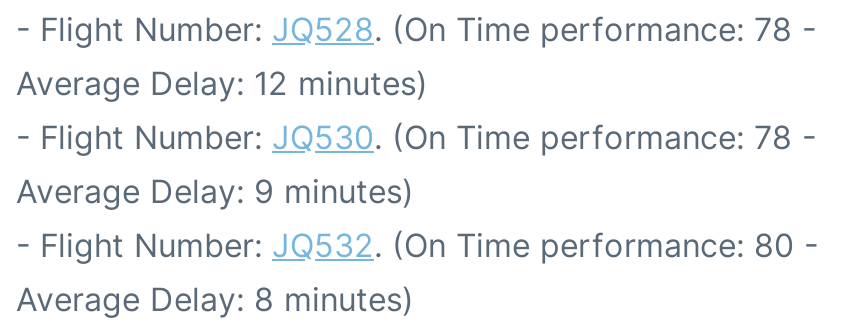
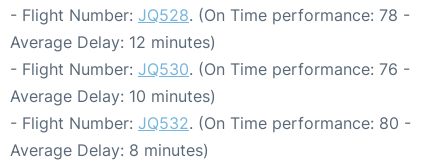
[16,117,816,157] - Flight Number: JQ530. (On Time performance: 78 - -> [10,59,410,79] - Flight Number: JQ530. (On Time performance: 76 -
[16,171,414,211] Average Delay: 9 minutes) -> [10,86,216,106] Average Delay: 10 minutes)

